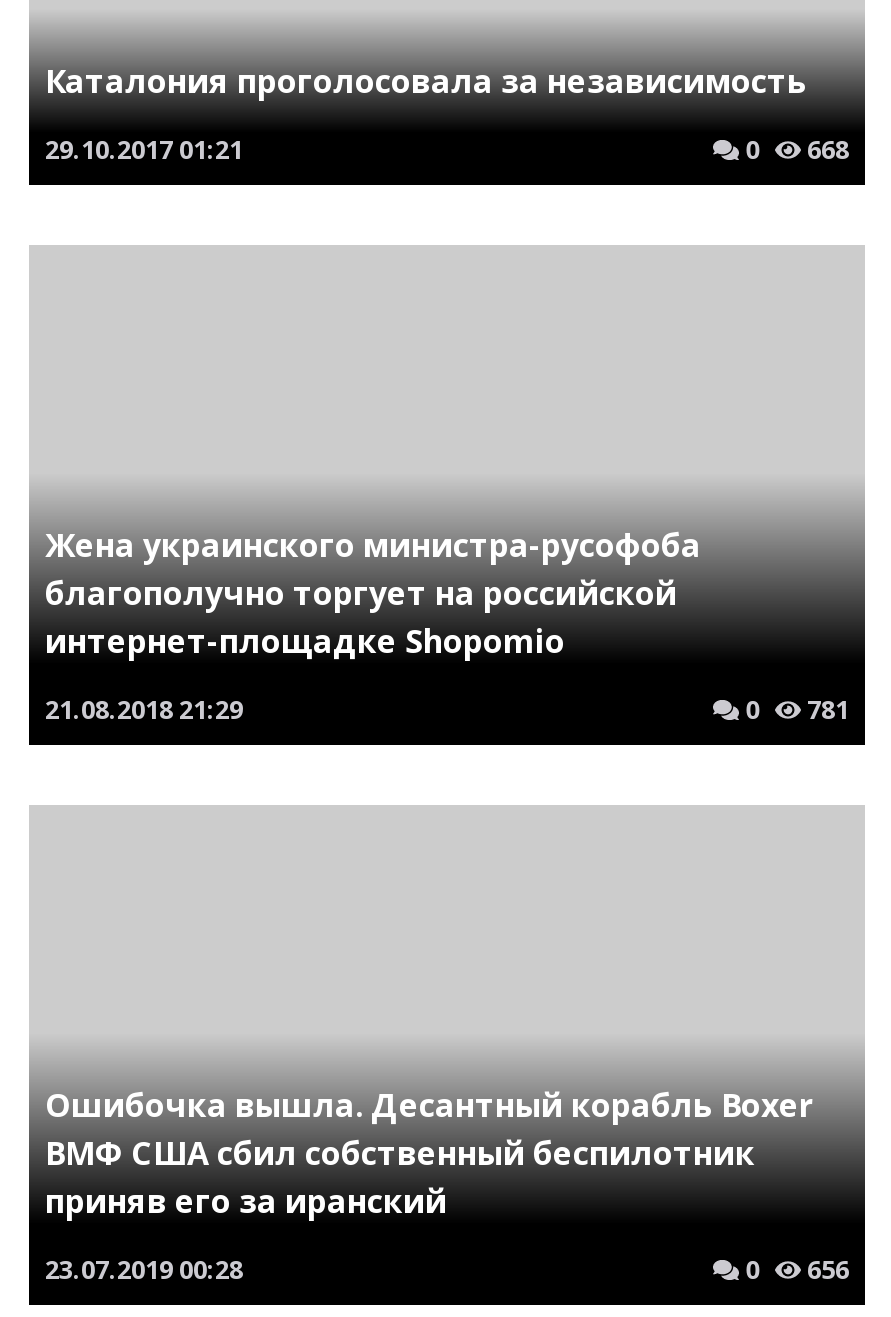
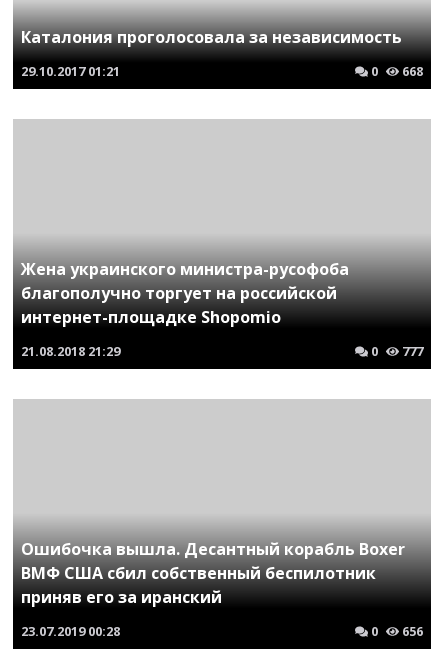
[739,691,849,727] 0 781 -> [368,342,423,360] 0 777

